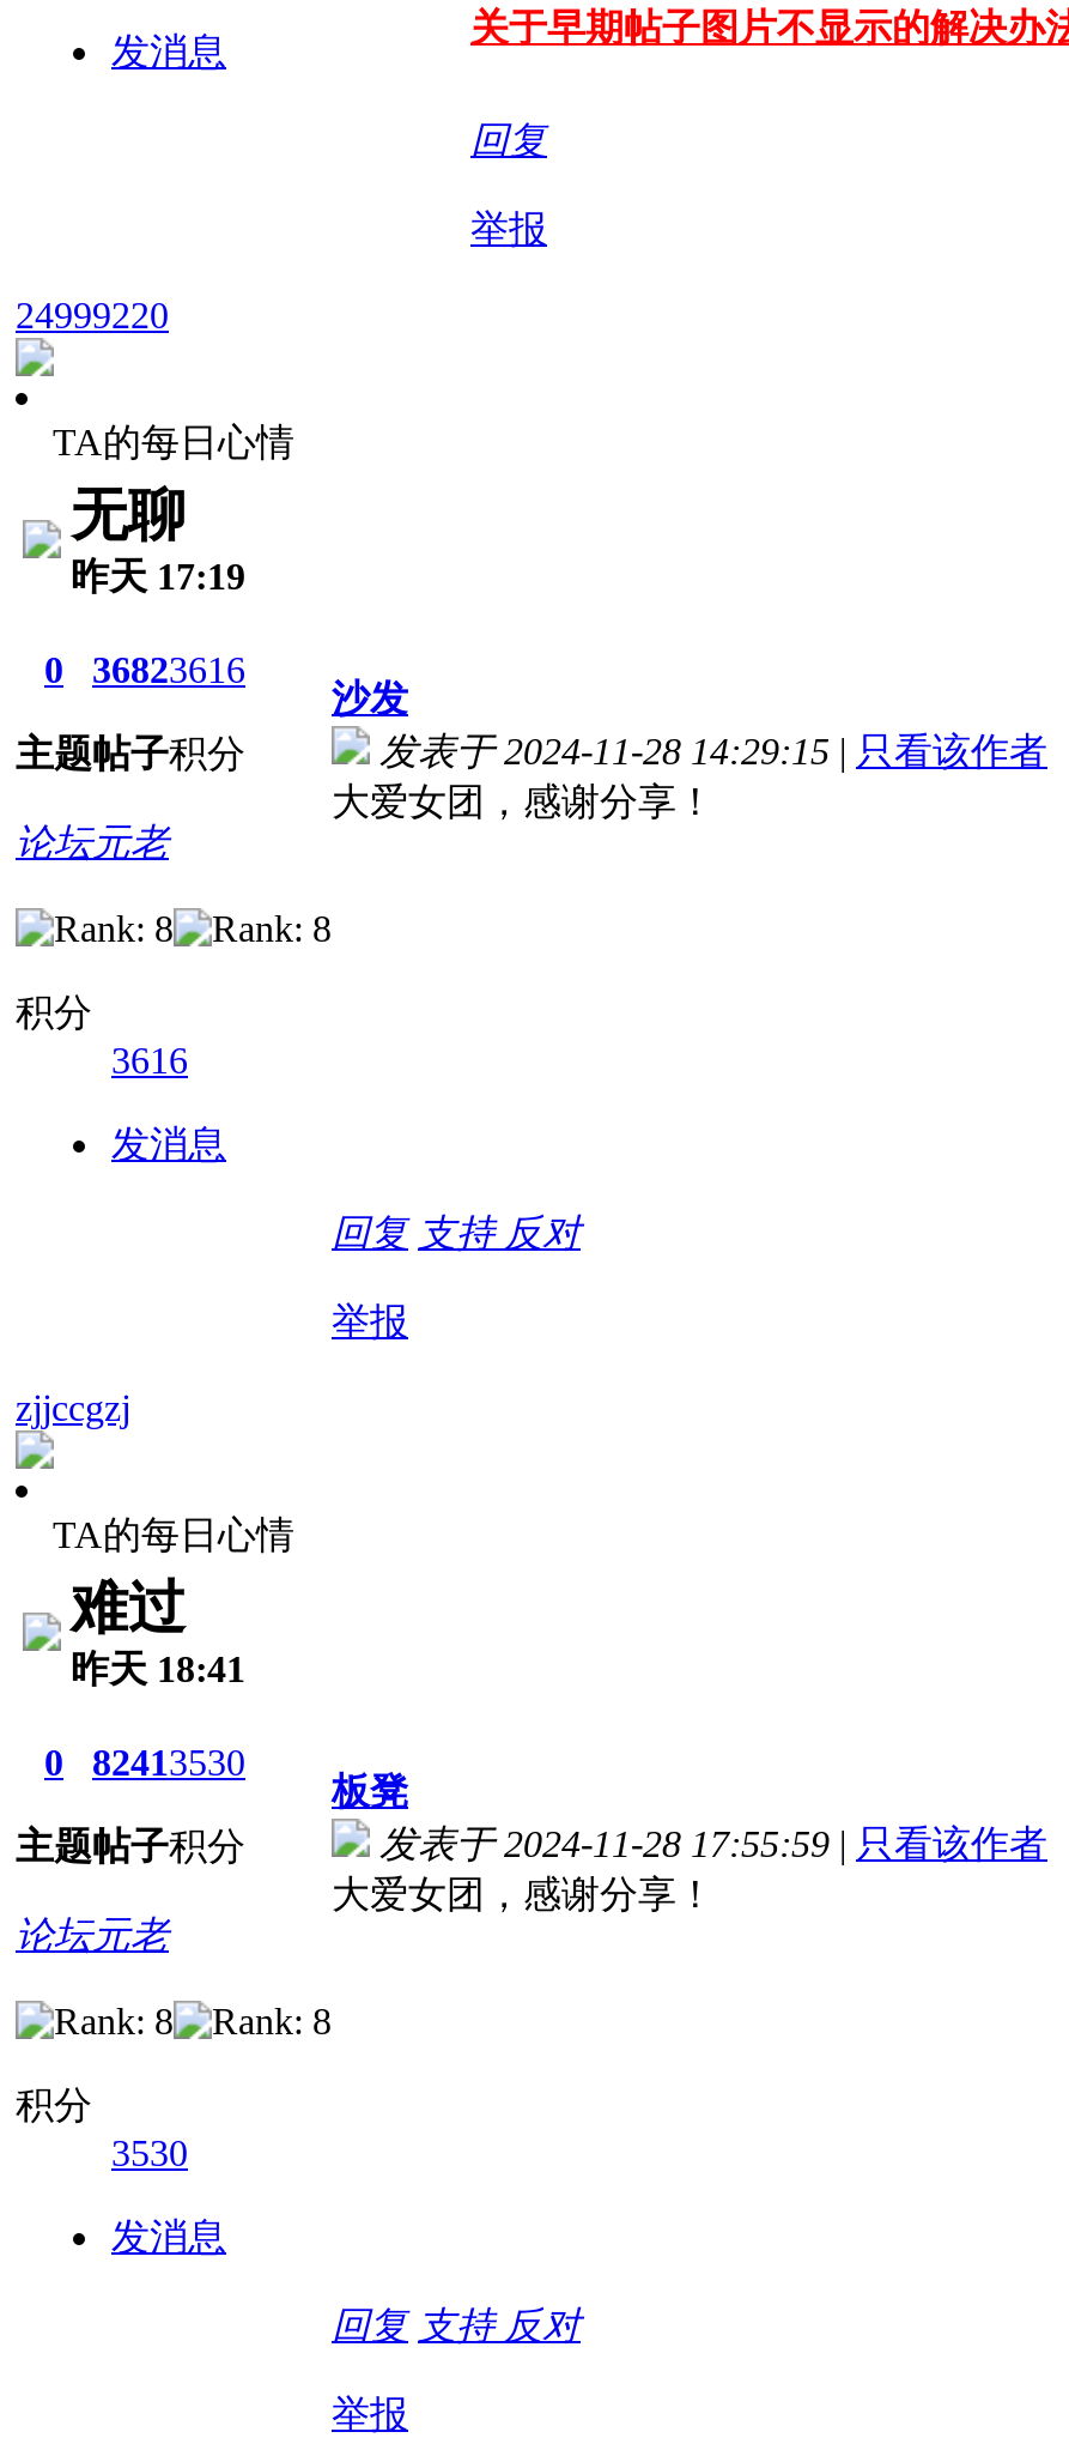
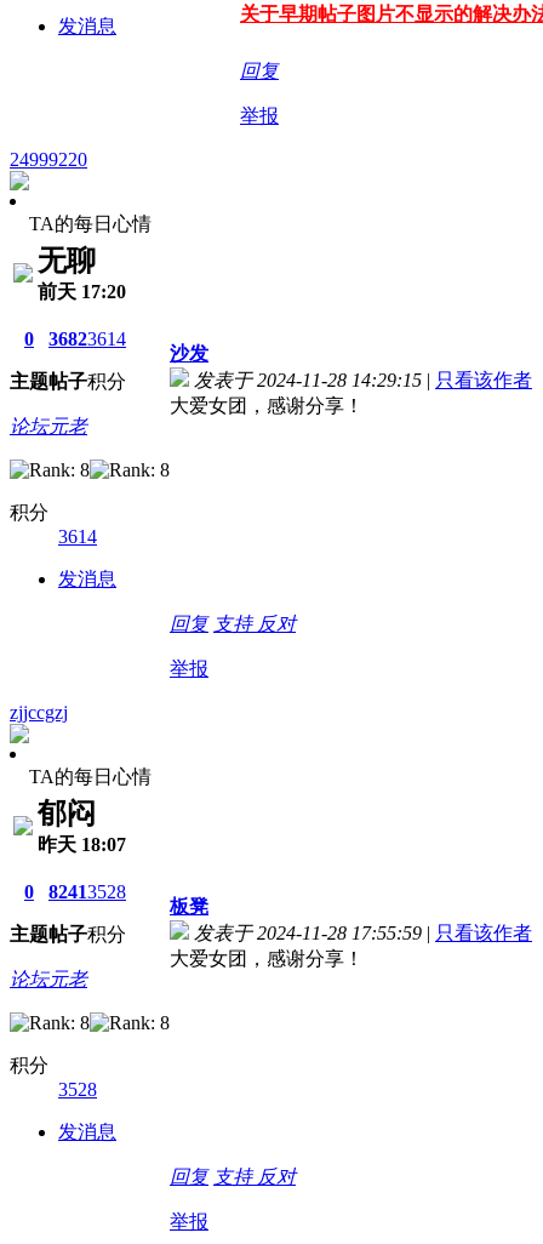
[71,555,245,596] 昨天 17:19 -> [38,281,126,302] 前天 17:20
[44,649,245,690] 0 3682 3616 -> [24,328,126,349] 0 3682 3614
[111,1039,188,1080] 3616 -> [58,526,97,547] 3614
[71,1576,245,1689] 难过 | 昨天 18:41 -> [38,798,126,855] 郁闷 | 昨天 18:07
[44,1741,245,1782] 0 8241 3530 -> [24,881,126,902] 0 8241 3528
[111,2132,188,2173] 3530 -> [58,1079,97,1099] 3528

